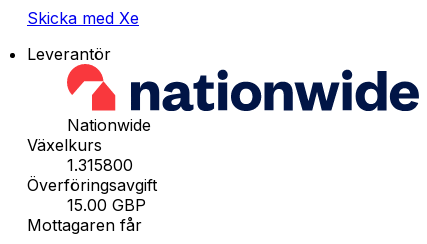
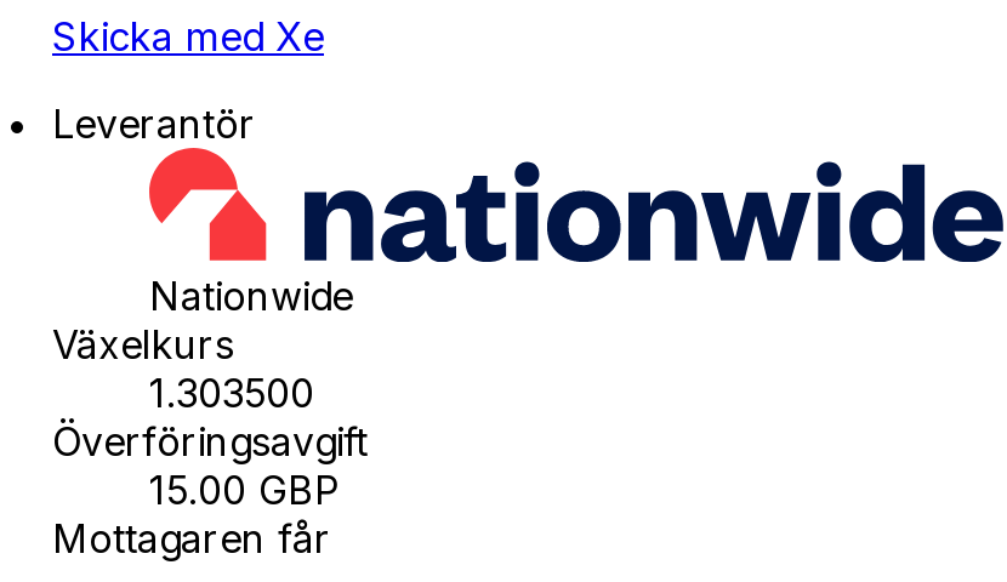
[67,155,133,175] 1.315800 -> [149,369,314,417] 1.303500

